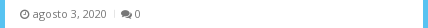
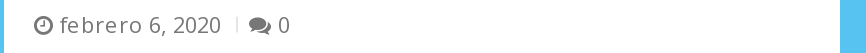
[32,6,141,21] agosto 3, 2020 0 -> [59,10,290,40] febrero 6, 2020 0

